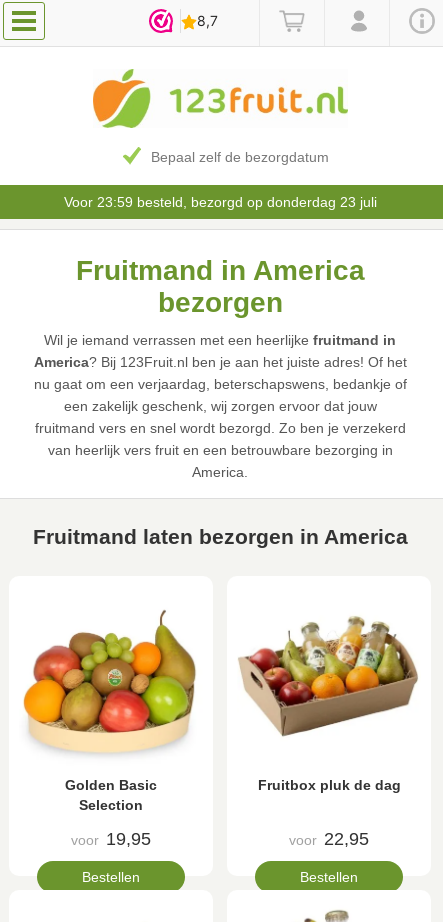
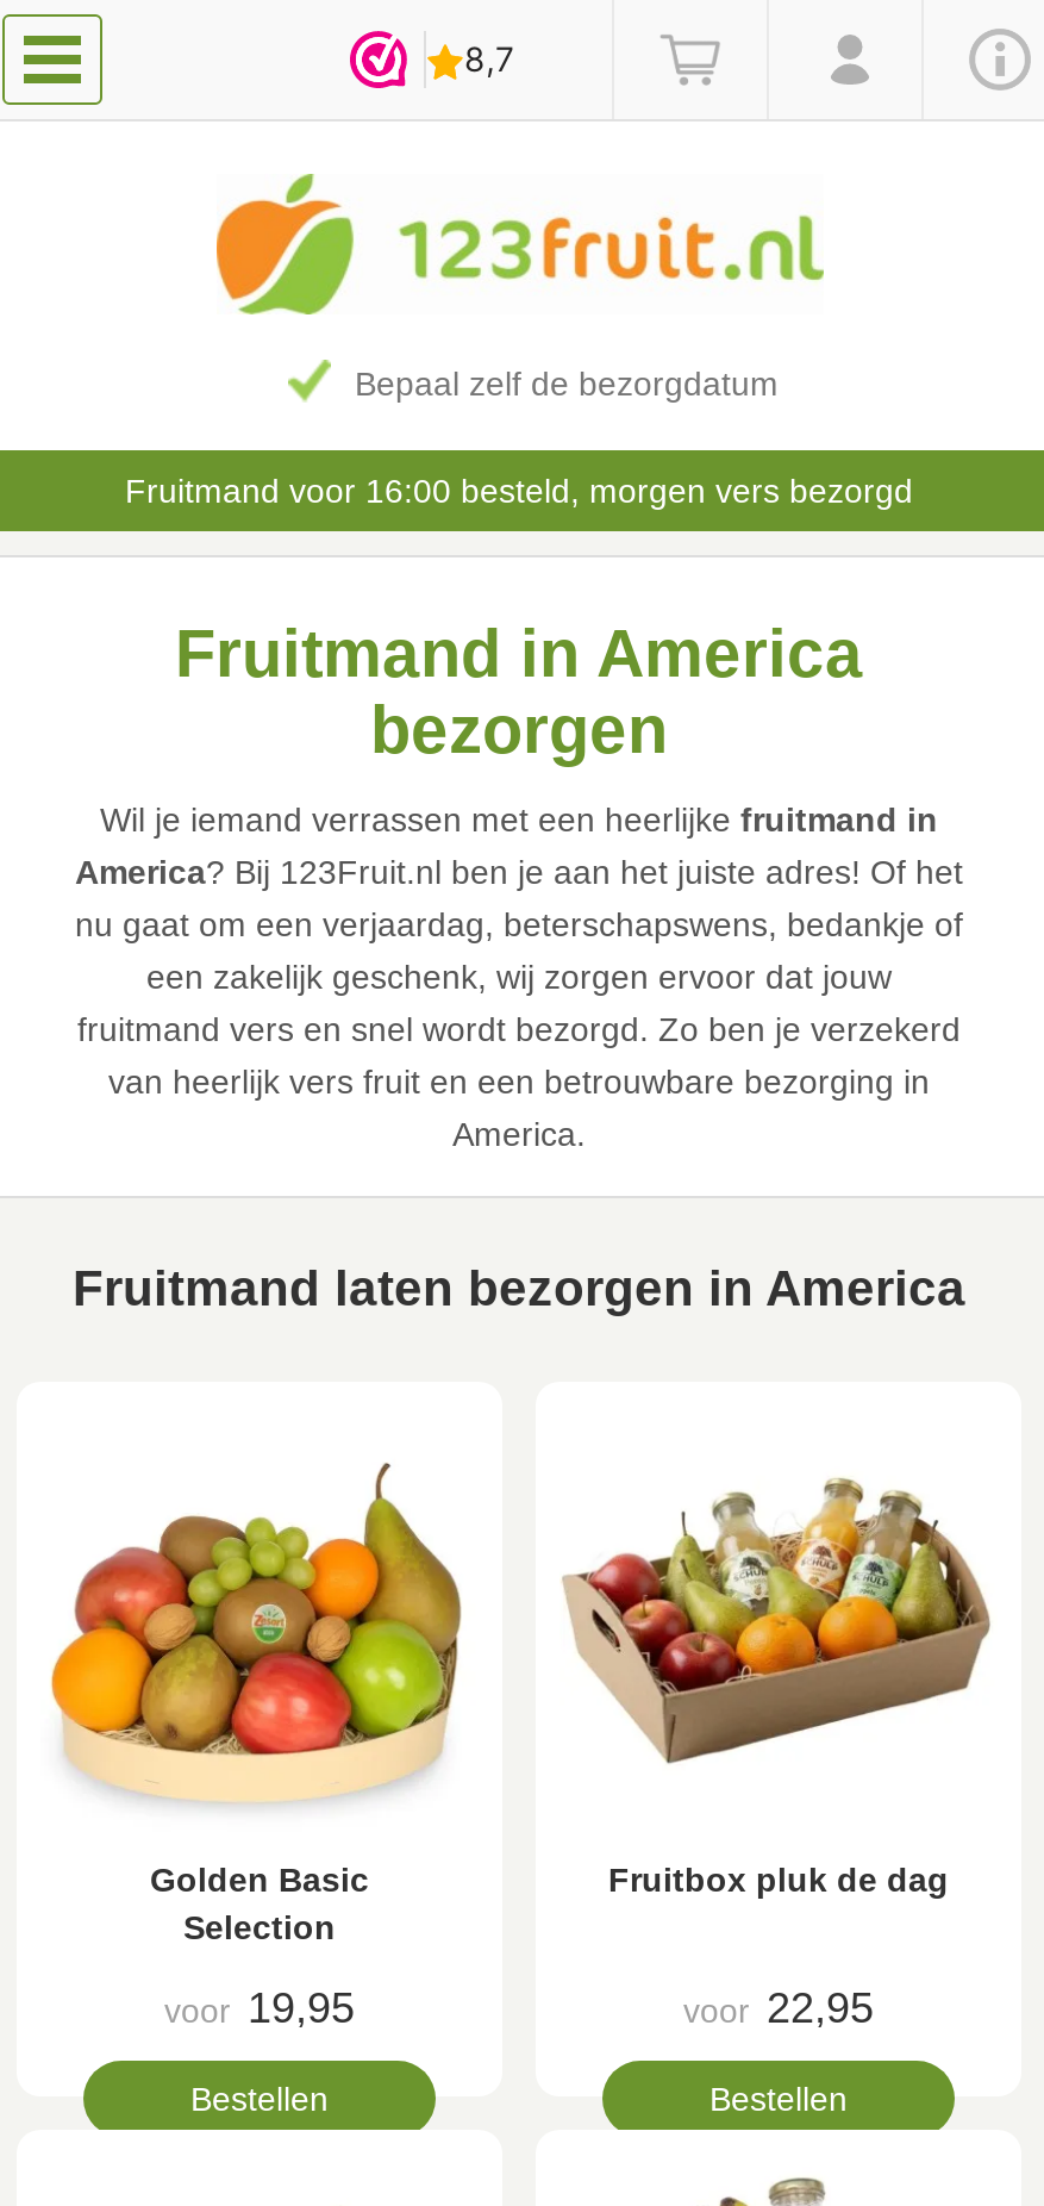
[63,194,376,210] Voor 23:59 besteld, bezorgd op donderdag 23 juli -> [125,472,913,511] Fruitmand voor 16:00 besteld, morgen vers bezorgd

